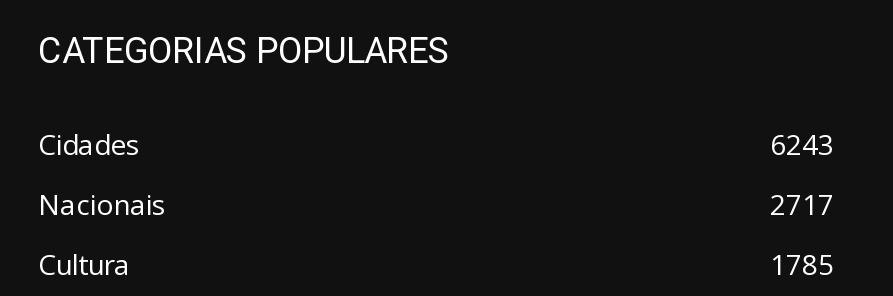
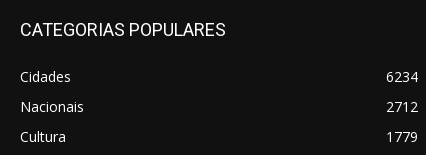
[770,126,834,164] 6243 -> [386,67,418,86] 6234
[770,186,834,224] 2717 -> [386,97,418,116] 2712
[770,246,834,284] 1785 -> [386,127,418,146] 1779

